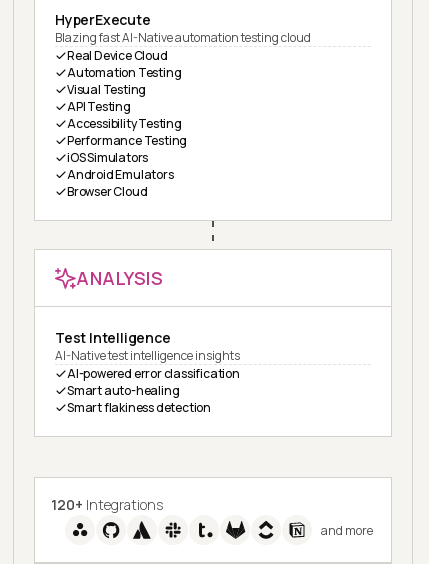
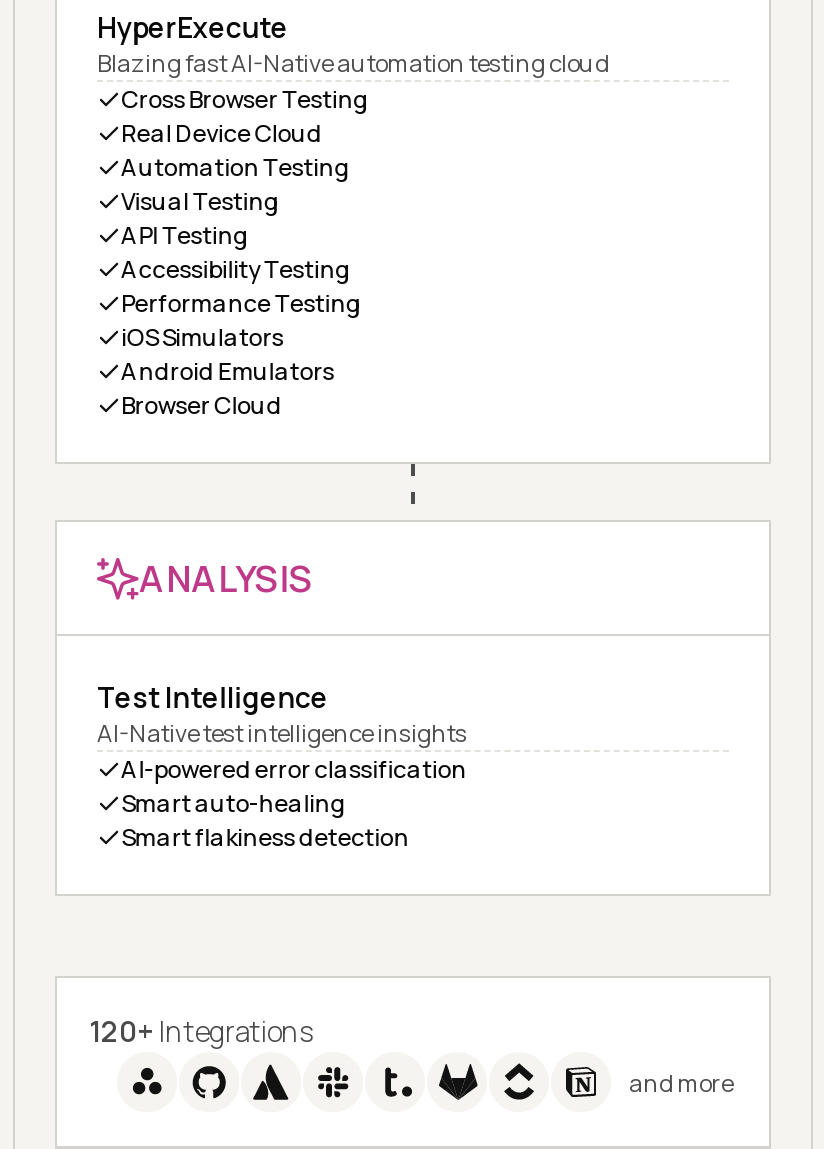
none -> [121,82,369,116] Cross Browser Testing

